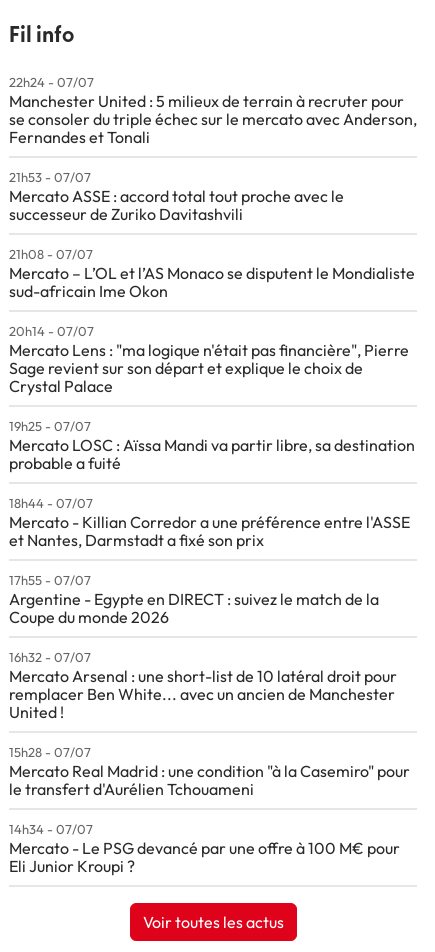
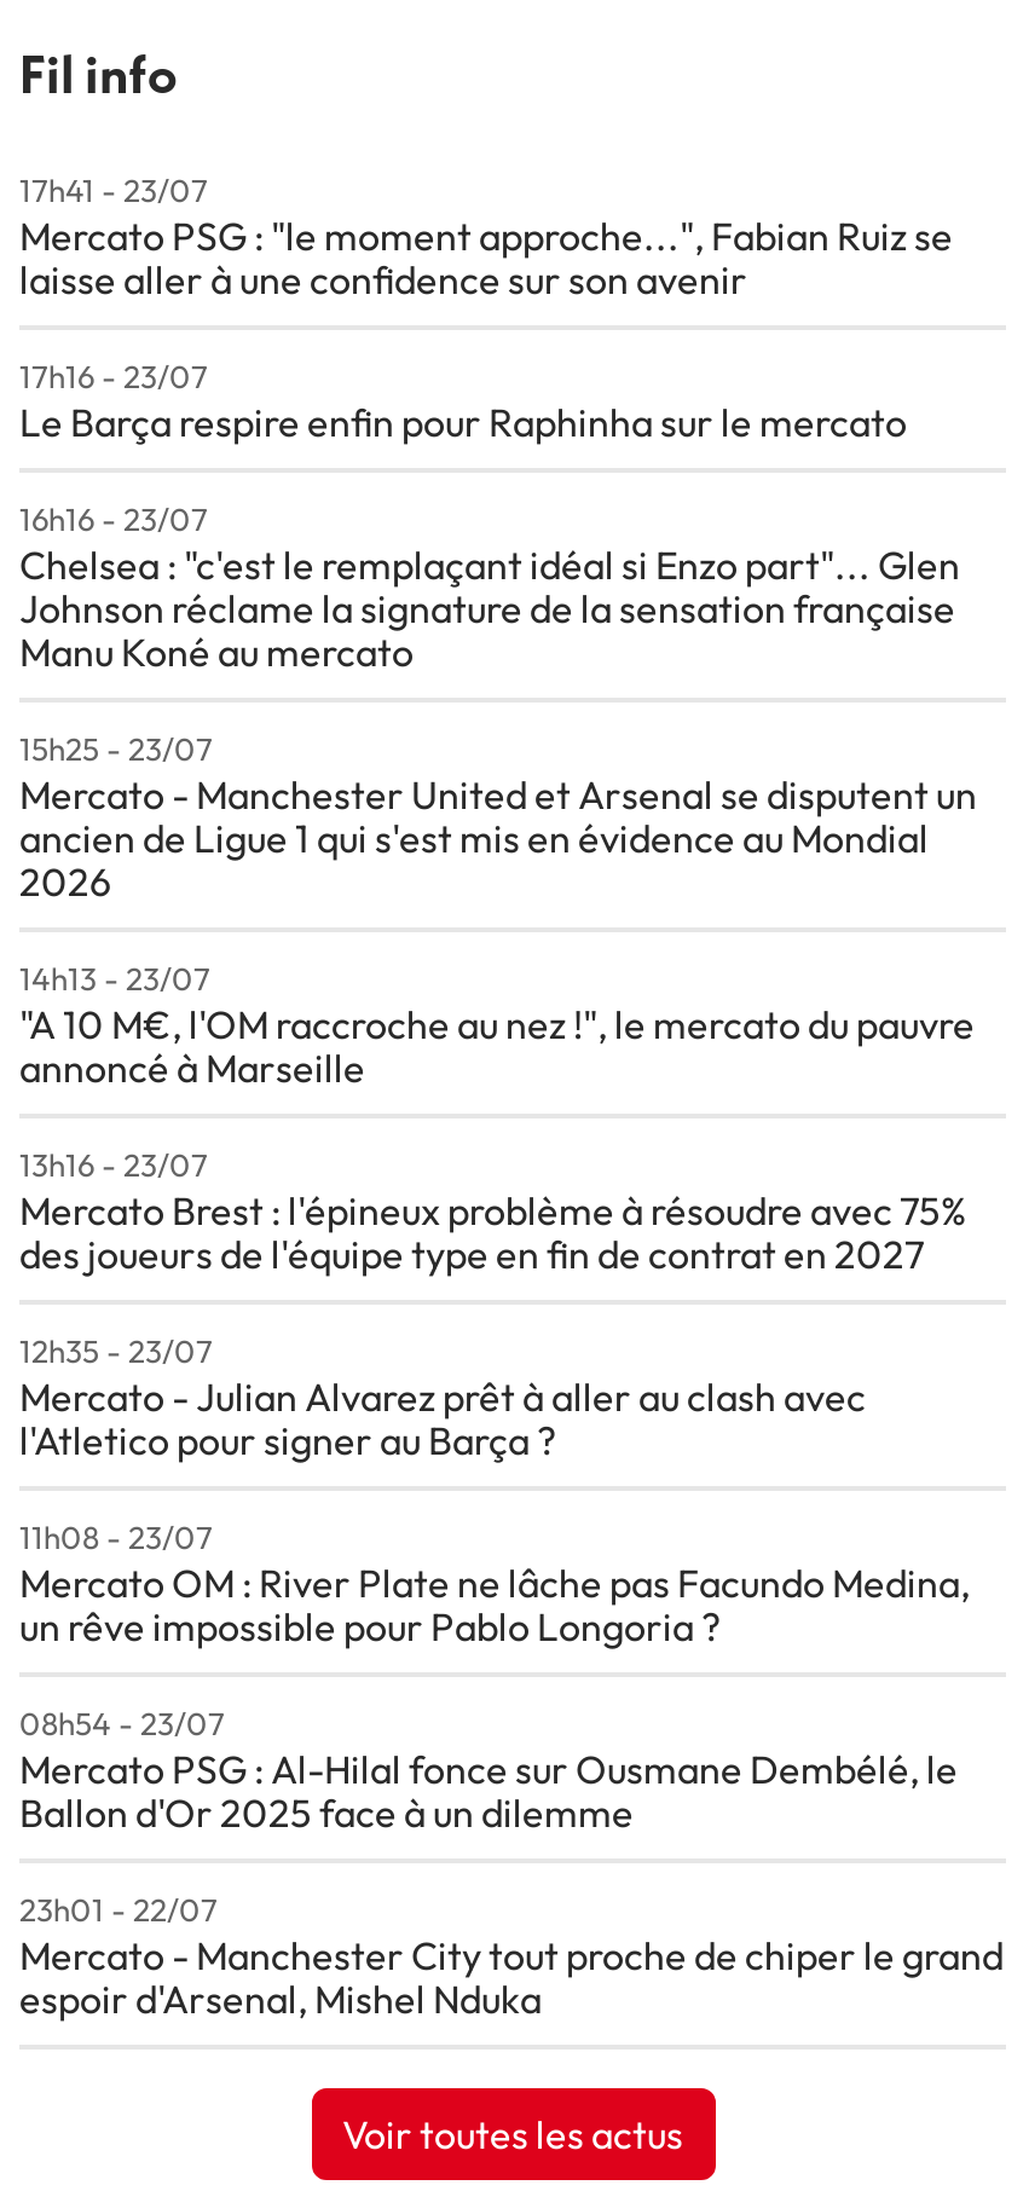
[9,74,417,147] 22h24 - 07/07 | Manchester United : 5 milieux de terrain à recruter pour | se consoler du triple échec sur le mercato avec Anderson, | Fernandes et Tonali -> [19,170,953,303] 17h41 - 23/07 | Mercato PSG : "le moment approche...", Fabian Ruiz se | laisse aller à une confidence sur son avenir
[9,169,344,224] 21h53 - 07/07 | Mercato ASSE : accord total tout proche avec le | successeur de Zuriko Davitashvili -> [19,357,907,446] 17h16 - 23/07 | Le Barça respire enfin pour Raphinha sur le mercato
[9,246,415,301] 21h08 - 07/07 | Mercato – L’OL et l’AS Monaco se disputent le Mondialiste | sud-africain Ime Okon -> [19,499,960,676] 16h16 - 23/07 | Chelsea : "c'est le remplaçant idéal si Enzo part"... Glen | Johnson réclame la signature de la sensation française | Manu Koné au mercato
[9,323,409,396] 20h14 - 07/07 | Mercato Lens : "ma logique n'était pas financière", Pierre | Sage revient sur son départ et explique le choix de | Crystal Palace -> [19,729,977,906] 15h25 - 23/07 | Mercato - Manchester United et Arsenal se disputent un | ancien de Ligue 1 qui s'est mis en évidence au Mondial | 2026
[9,418,415,473] 19h25 - 07/07 | Mercato LOSC : Aïssa Mandi va partir libre, sa destination | probable a fuité -> [19,959,975,1092] 14h13 - 23/07 | "A 10 M€, l'OM raccroche au nez !", le mercato du pauvre | annoncé à Marseille
[9,495,410,550] 18h44 - 07/07 | Mercato - Killian Corredor a une préférence entre l'ASSE | et Nantes, Darmstadt a fixé son prix -> [19,1145,967,1278] 13h16 - 23/07 | Mercato Brest : l'épineux problème à résoudre avec 75% | des joueurs de l'équipe type en fin de contrat en 2027
[9,572,379,627] 17h55 - 07/07 | Argentine - Egypte en DIRECT : suivez le match de la | Coupe du monde 2026 -> [19,1331,866,1464] 12h35 - 23/07 | Mercato - Julian Alvarez prêt à aller au clash avec | l'Atletico pour signer au Barça ?
[9,649,397,722] 16h32 - 07/07 | Mercato Arsenal : une short-list de 10 latéral droit pour | remplacer Ben White... avec un ancien de Manchester | United ! -> [19,1517,970,1651] 11h08 - 23/07 | Mercato OM : River Plate ne lâche pas Facundo Medina, | un rêve impossible pour Pablo Longoria ?
[9,744,410,799] 15h28 - 07/07 | Mercato Real Madrid : une condition "à la Casemiro" pour | le transfert d'Aurélien Tchouameni -> [19,1704,958,1837] 08h54 - 23/07 | Mercato PSG : Al-Hilal fonce sur Ousmane Dembélé, le | Ballon d'Or 2025 face à un dilemme
[9,821,400,876] 14h34 - 07/07 | Mercato - Le PSG devancé par une offre à 100 M€ pour | Eli Junior Kroupi ? -> [19,1890,1004,2023] 23h01 - 22/07 | Mercato - Manchester City tout proche de chiper le grand | espoir d'Arsenal, Mishel Nduka

